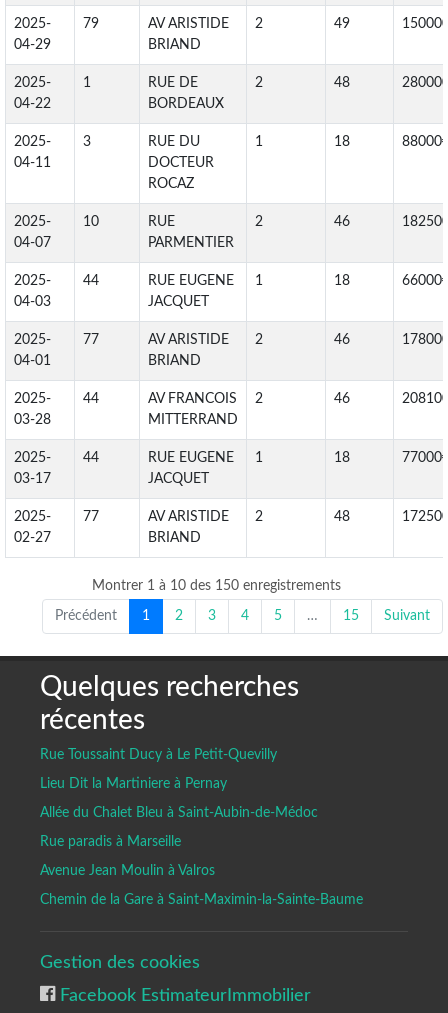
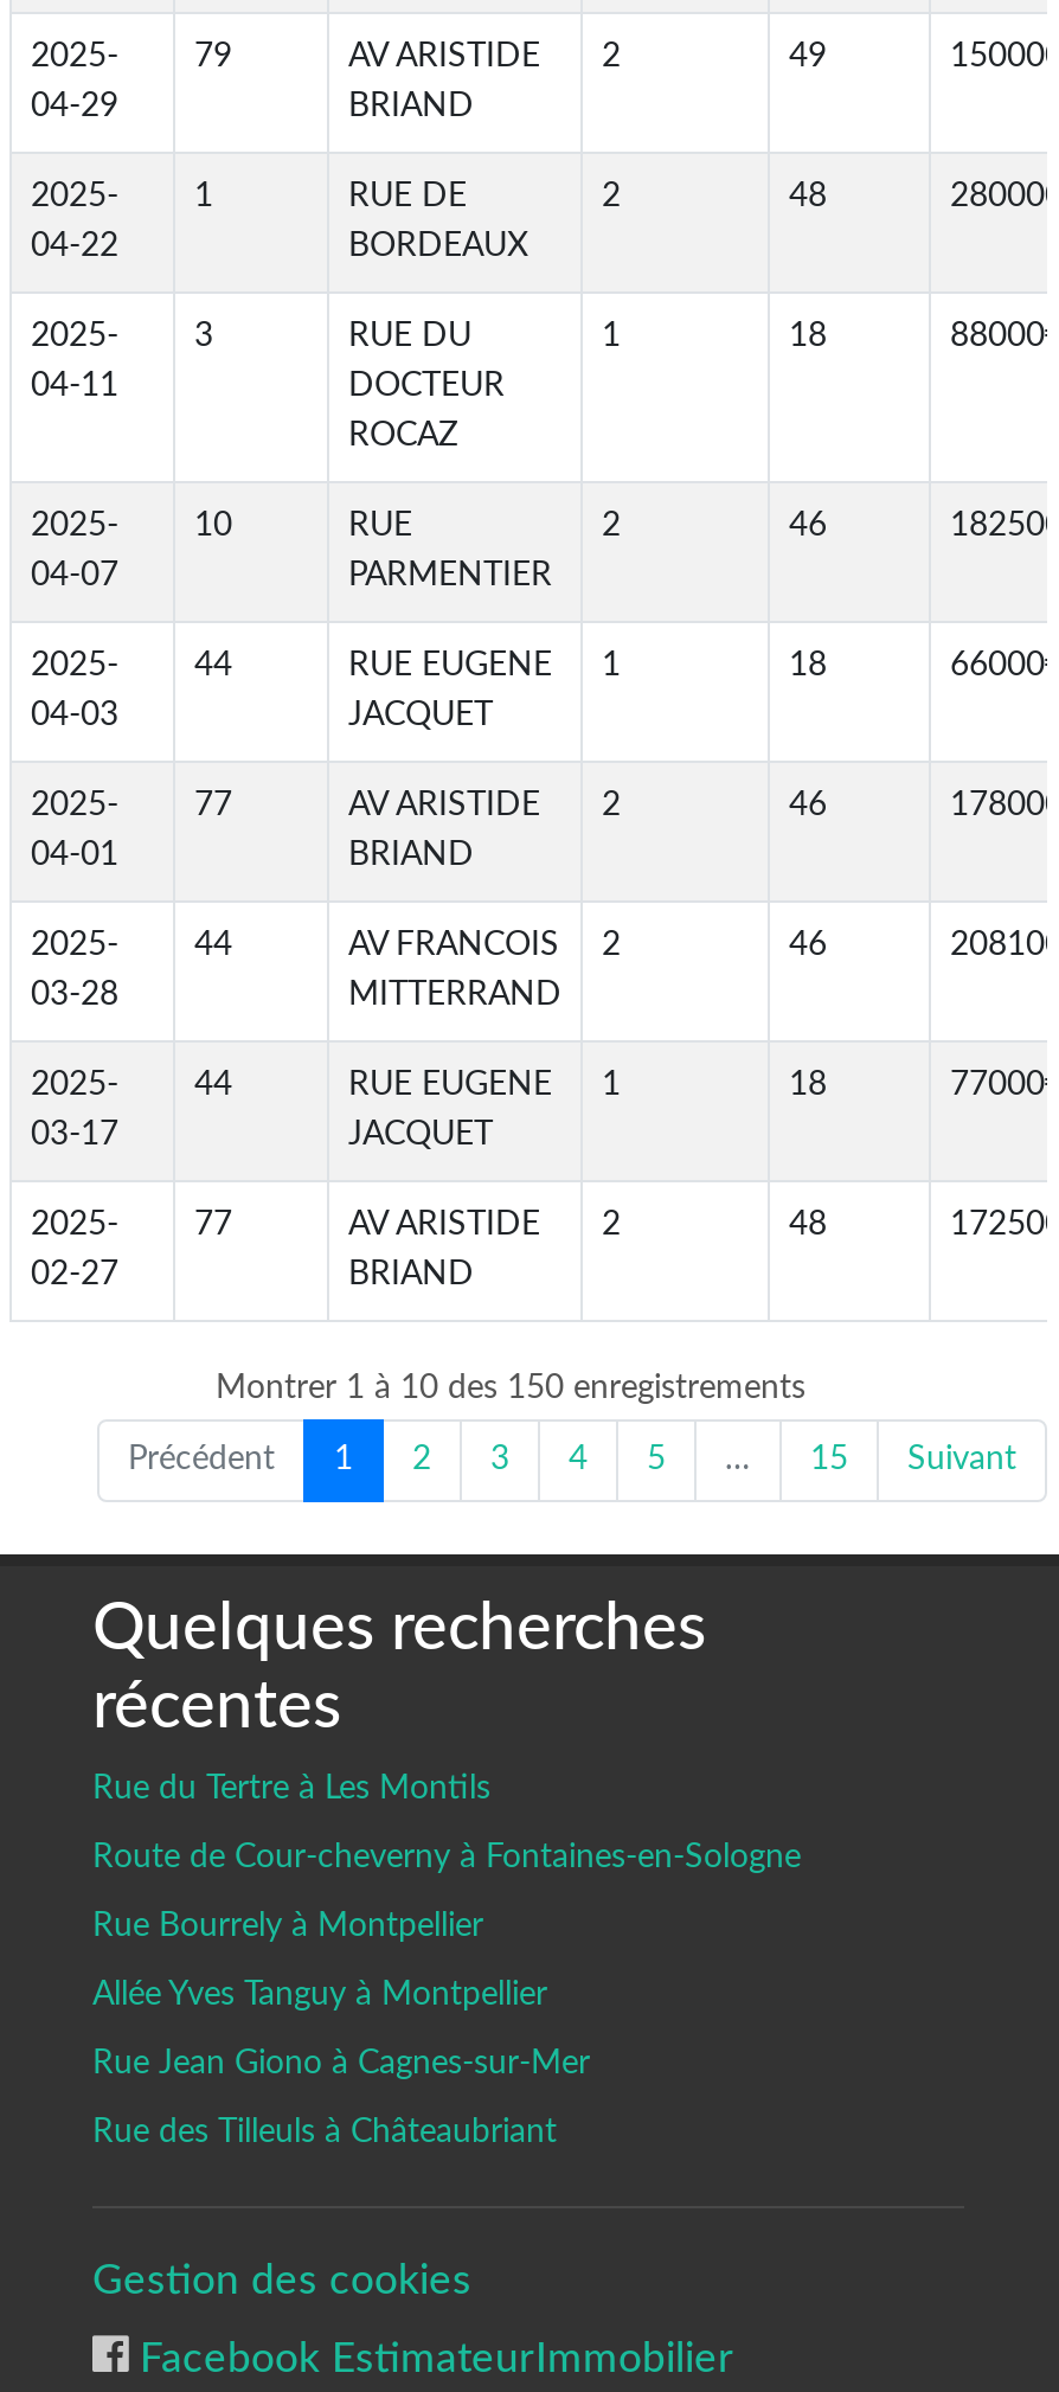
[40,748,277,762] Rue Toussaint Ducy à Le Petit-Quevilly -> [92,1772,490,1805] Rue du Tertre à Les Montils
[40,777,227,791] Lieu Dit la Martiniere à Pernay -> [92,1841,801,1874] Route de Cour-cheverny à Fontaines-en-Sologne
[40,806,318,820] Allée du Chalet Bleu à Saint-Aubin-de-Médoc -> [92,1909,483,1943] Rue Bourrely à Montpellier
[40,835,181,849] Rue paradis à Marseille -> [92,1978,547,2011] Allée Yves Tanguy à Montpellier
[40,864,215,878] Avenue Jean Moulin à Valros -> [92,2047,590,2080] Rue Jean Giono à Cagnes-sur-Mer
[40,893,363,907] Chemin de la Gare à Saint-Maximin-la-Sainte-Baume -> [92,2115,557,2149] Rue des Tilleuls à Châteaubriant

